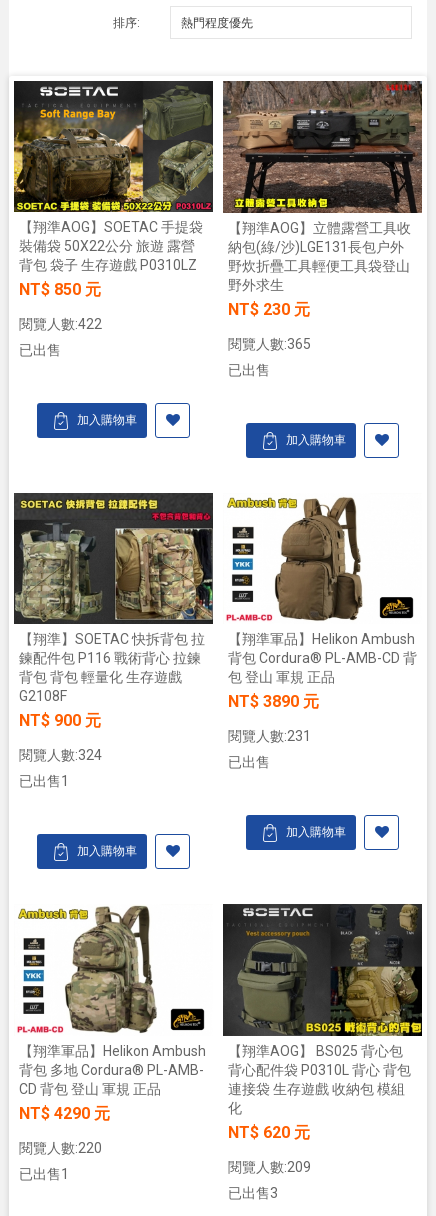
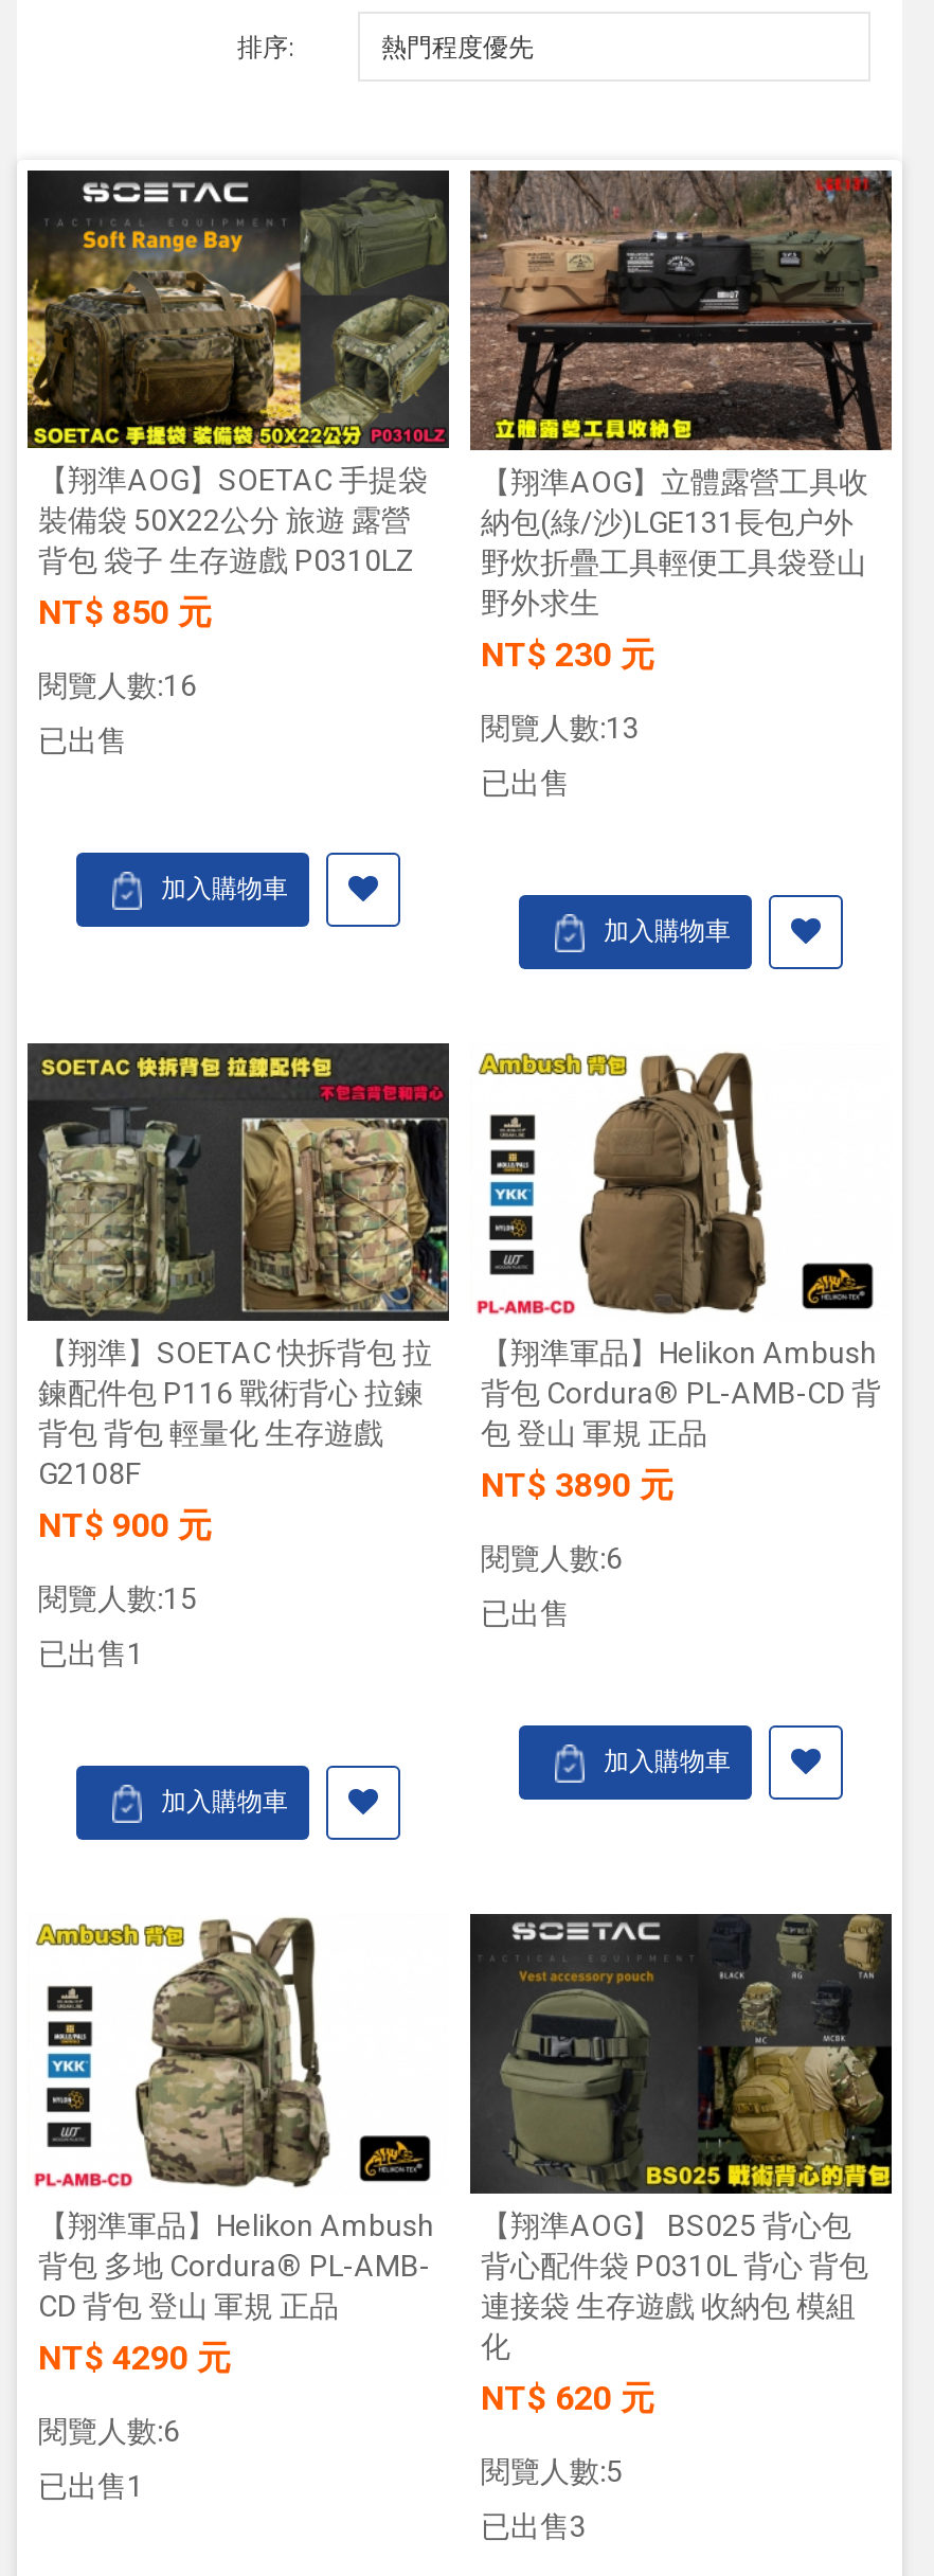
[19,316,102,332] 閱覽人數:422 -> [38,668,197,702] 閱覽人數:16
[228,336,311,352] 閱覽人數:365 -> [481,711,640,745] 閱覽人數:13
[228,728,311,744] 閱覽人數:231 -> [481,1542,623,1576] 閱覽人數:6
[19,747,102,763] 閱覽人數:324 -> [38,1582,197,1616] 閱覽人數:15
[19,1140,102,1156] 閱覽人數:220 -> [38,2414,180,2447] 閱覽人數:6
[228,1159,311,1175] 閱覽人數:209 -> [481,2454,623,2488] 閱覽人數:5

